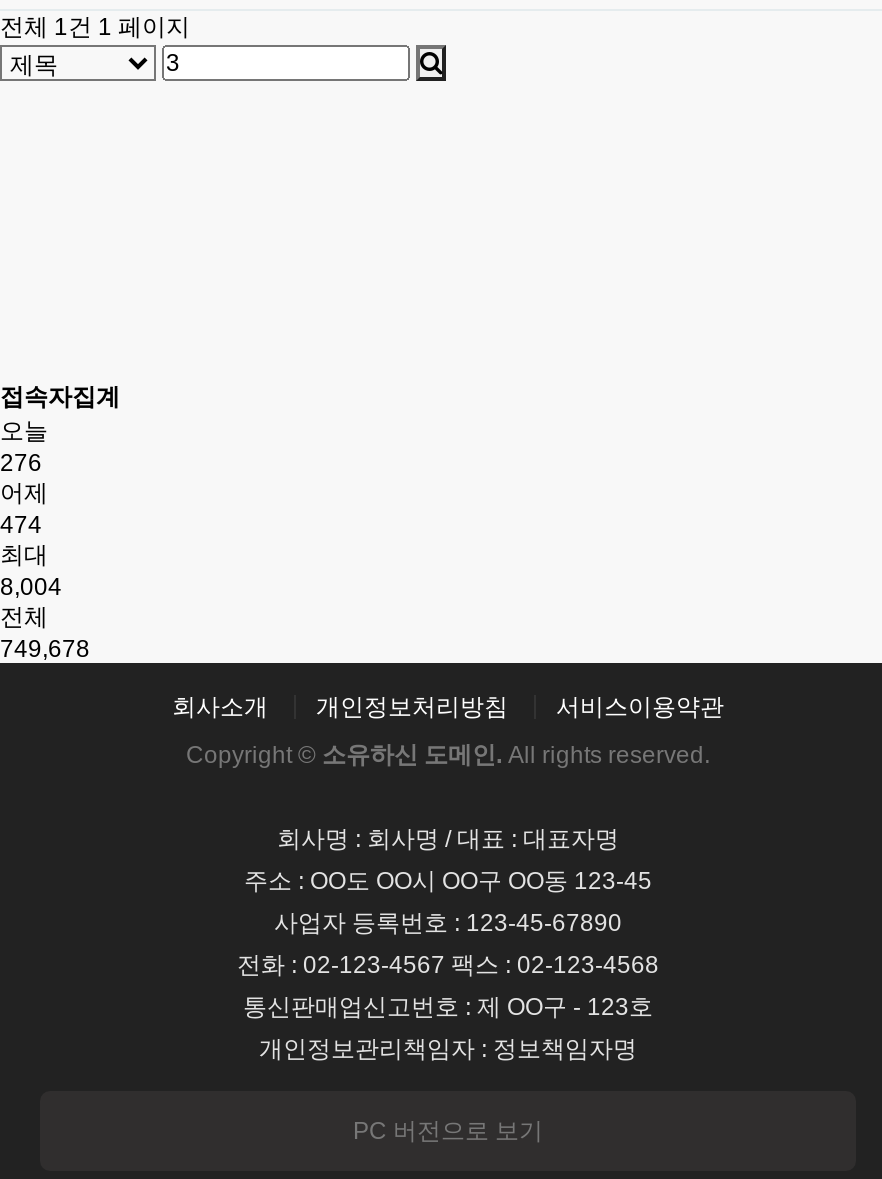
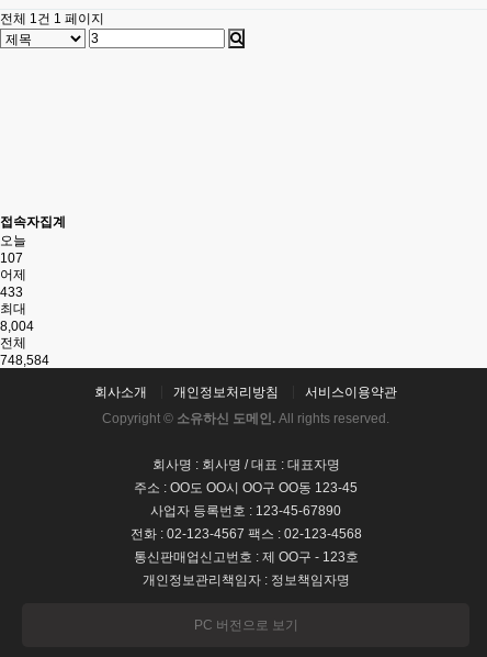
[0,449,42,477] 276 -> [0,250,23,266] 107
[0,511,42,539] 474 -> [0,285,23,300] 433
[0,635,90,663] 749,678 -> [0,353,49,368] 748,584

